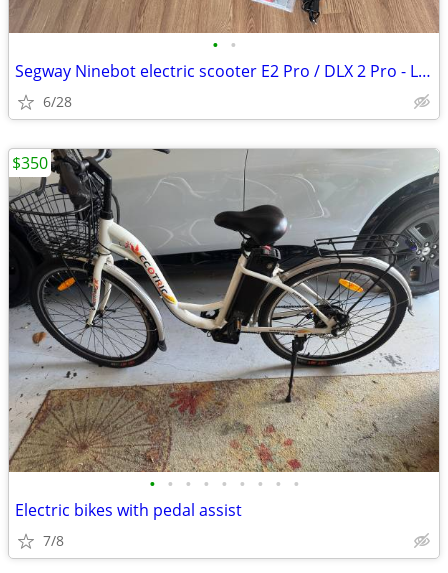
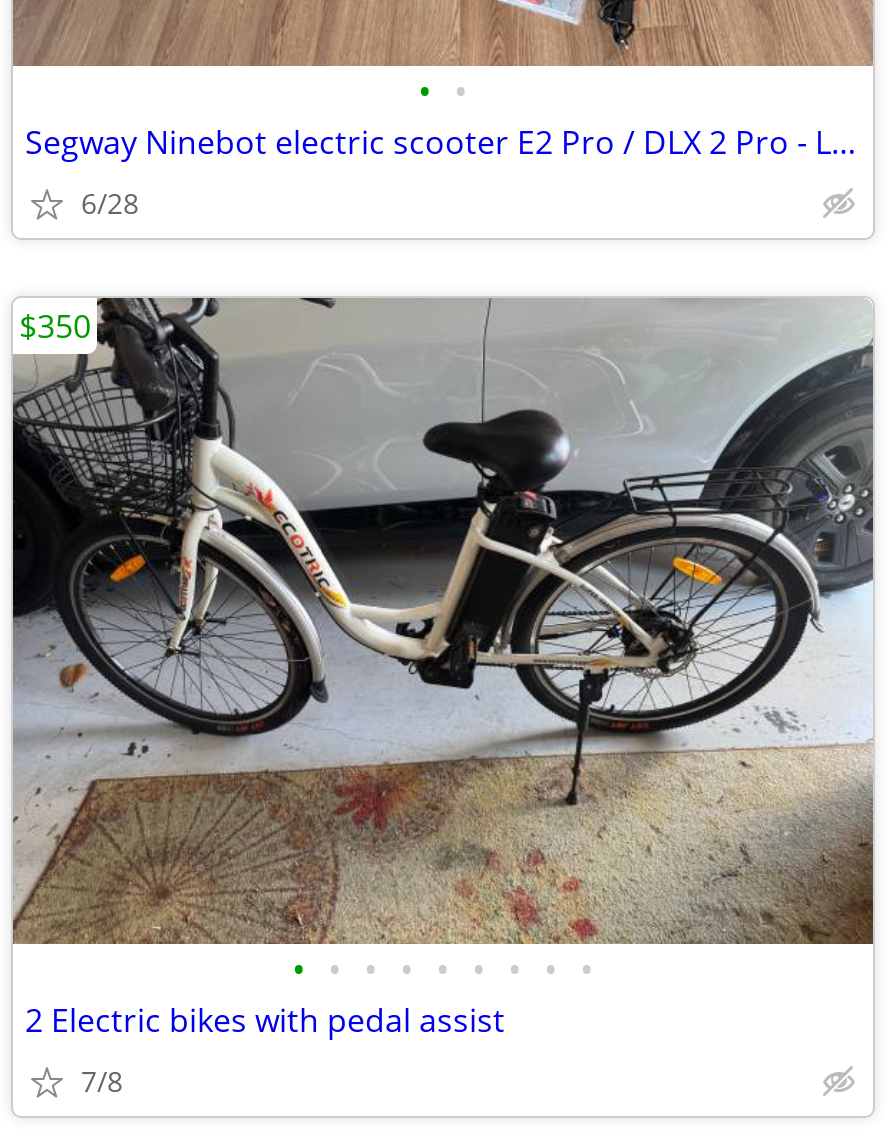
[15,499,242,521] Electric bikes with pedal assist -> [25,998,505,1042] 2 Electric bikes with pedal assist

